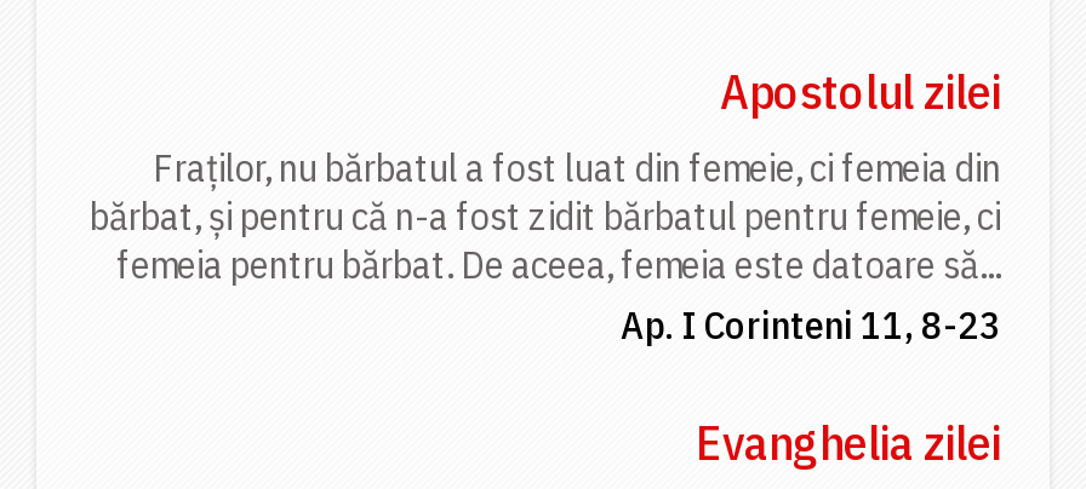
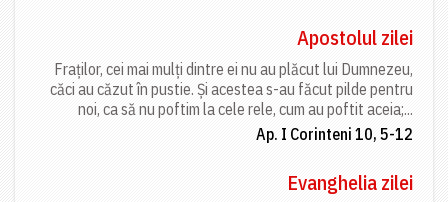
[90,143,1001,348] Fraților, nu bărbatul a fost luat din femeie, ci femeia din | bărbat, și pentru că n-a fost zidit bărbatul pentru femeie, ci | femeia pentru bărbat. De aceea, femeia este datoare să... | Ap. I Corinteni 11, 8-23 -> [50,59,413,144] Fraților, cei mai mulți dintre ei nu au plăcut lui Dumnezeu, | căci au căzut în pustie. Și acestea s-au făcut pilde pentru | noi, ca să nu poftim la cele rele, cum au poftit aceia;... | Ap. I Corinteni 10, 5-12

